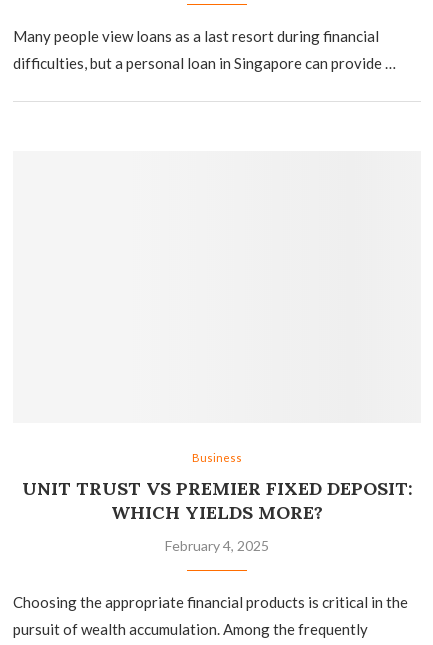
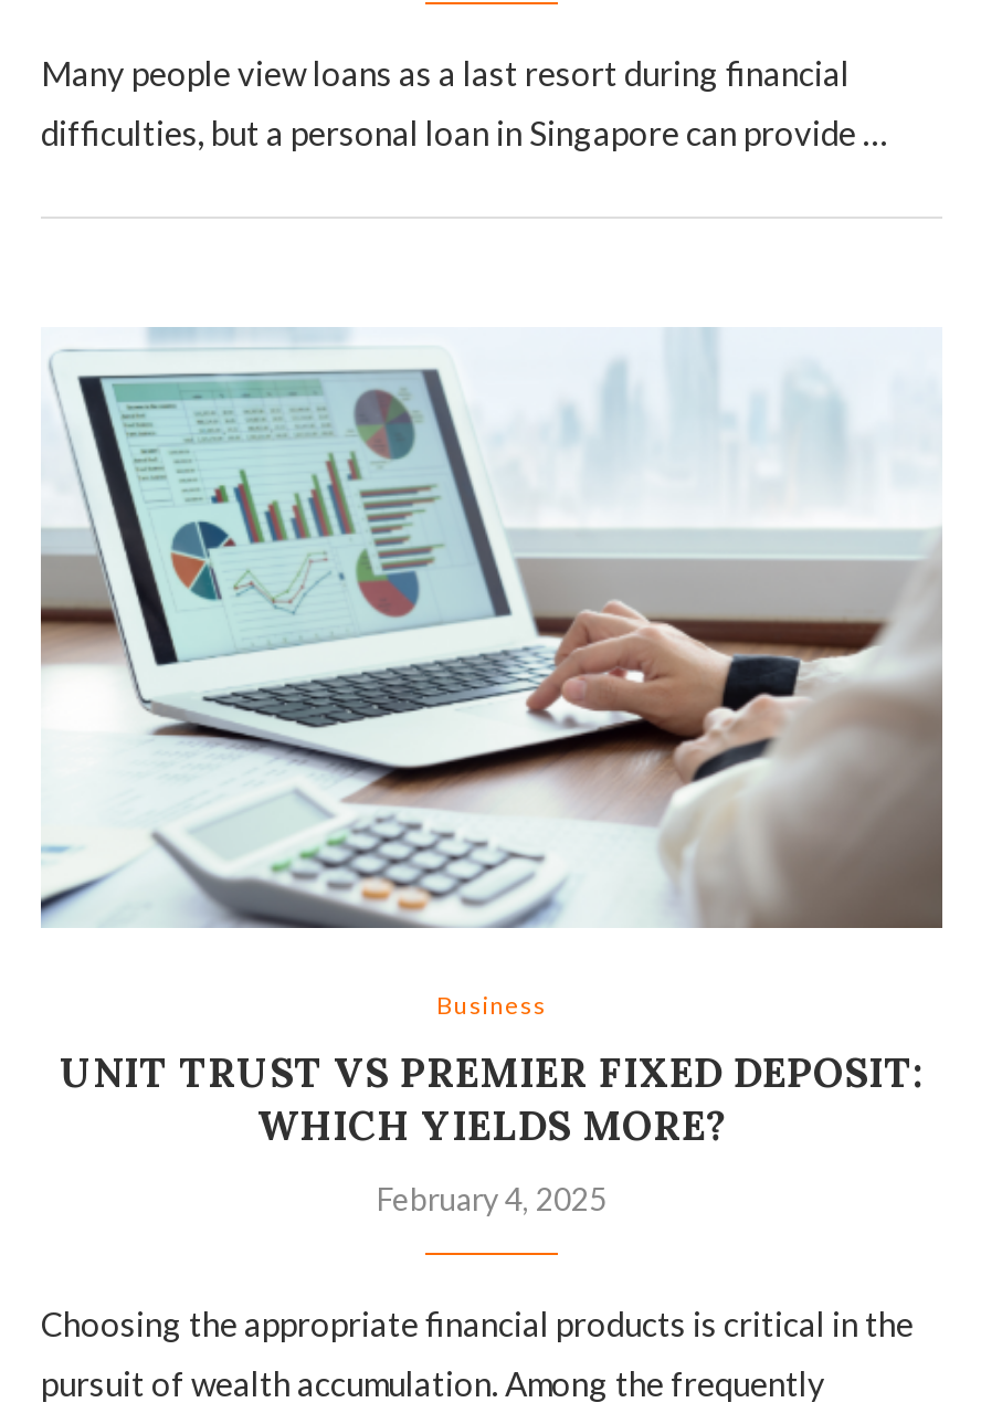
none -> [39,327,945,930] [image]

